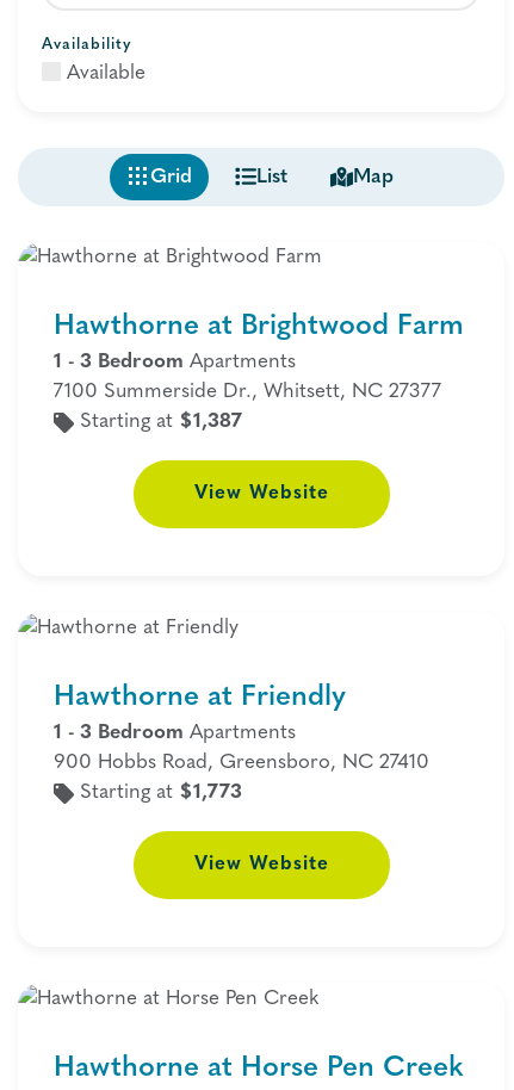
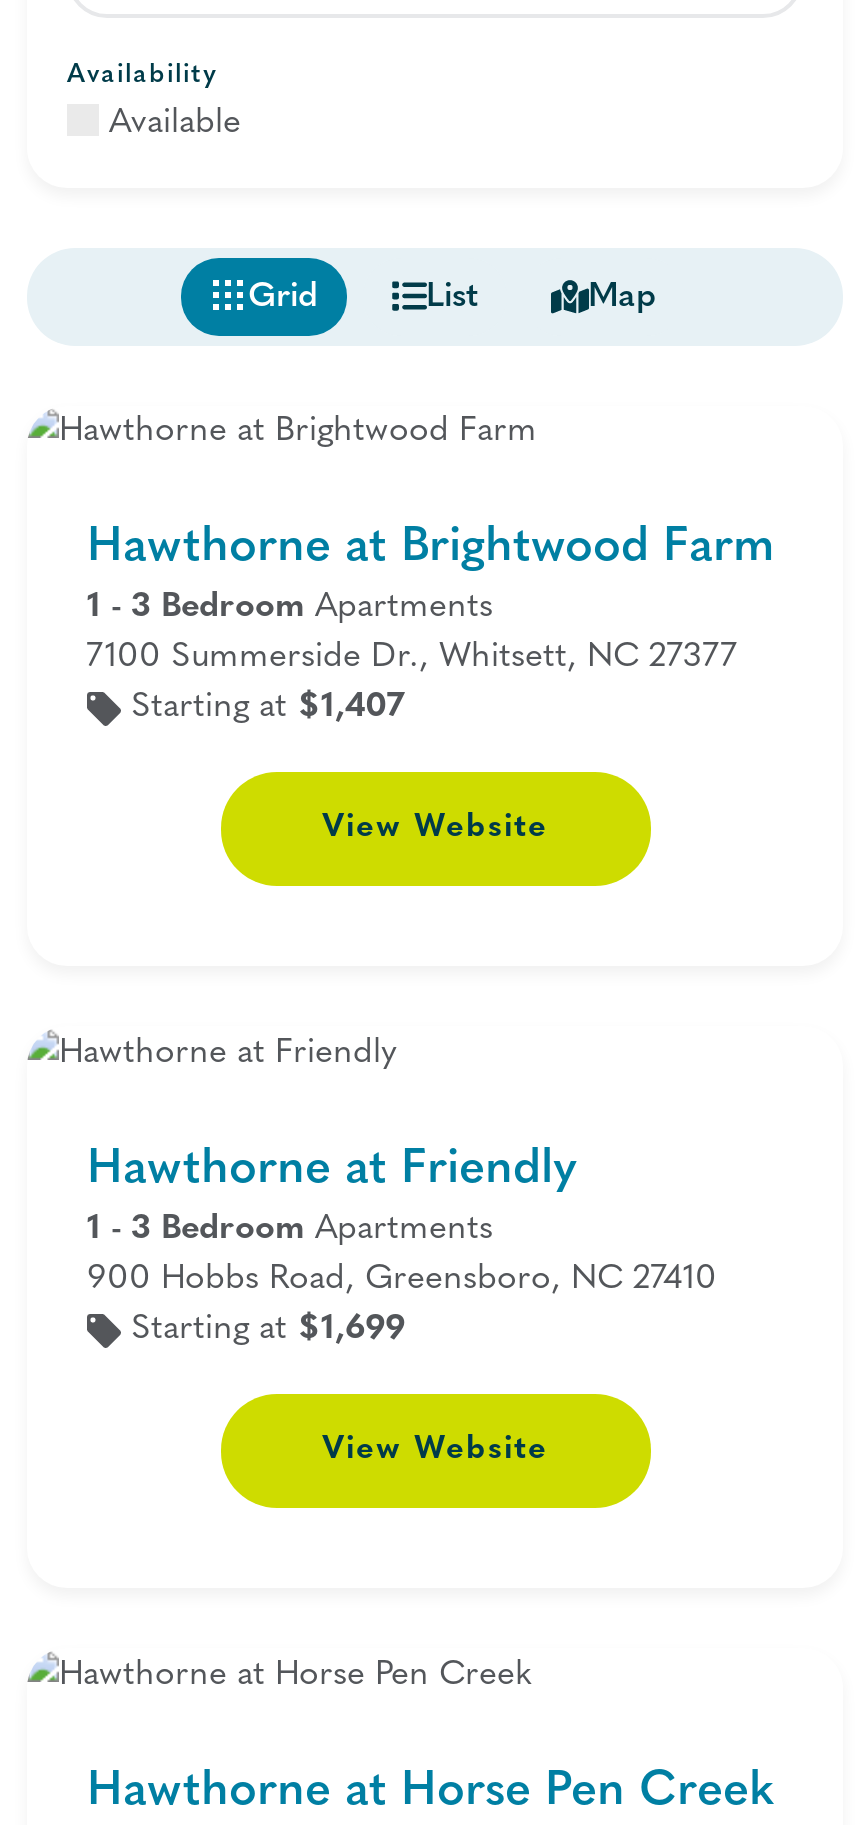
[74,412,242,432] Starting at $1,387 -> [121,691,405,725] Starting at $1,407
[74,783,242,803] Starting at $1,773 -> [121,1312,405,1346] Starting at $1,699

